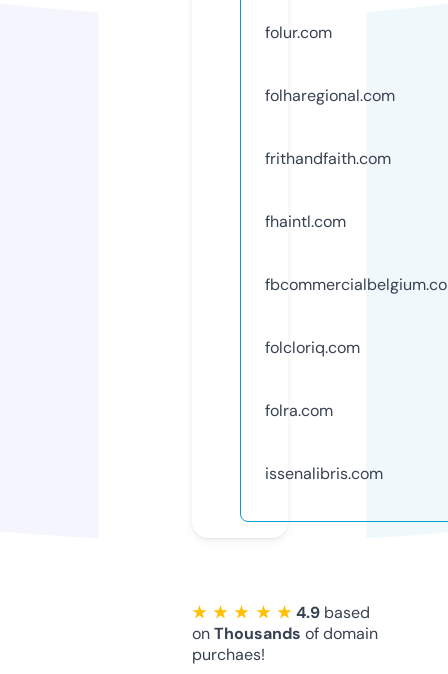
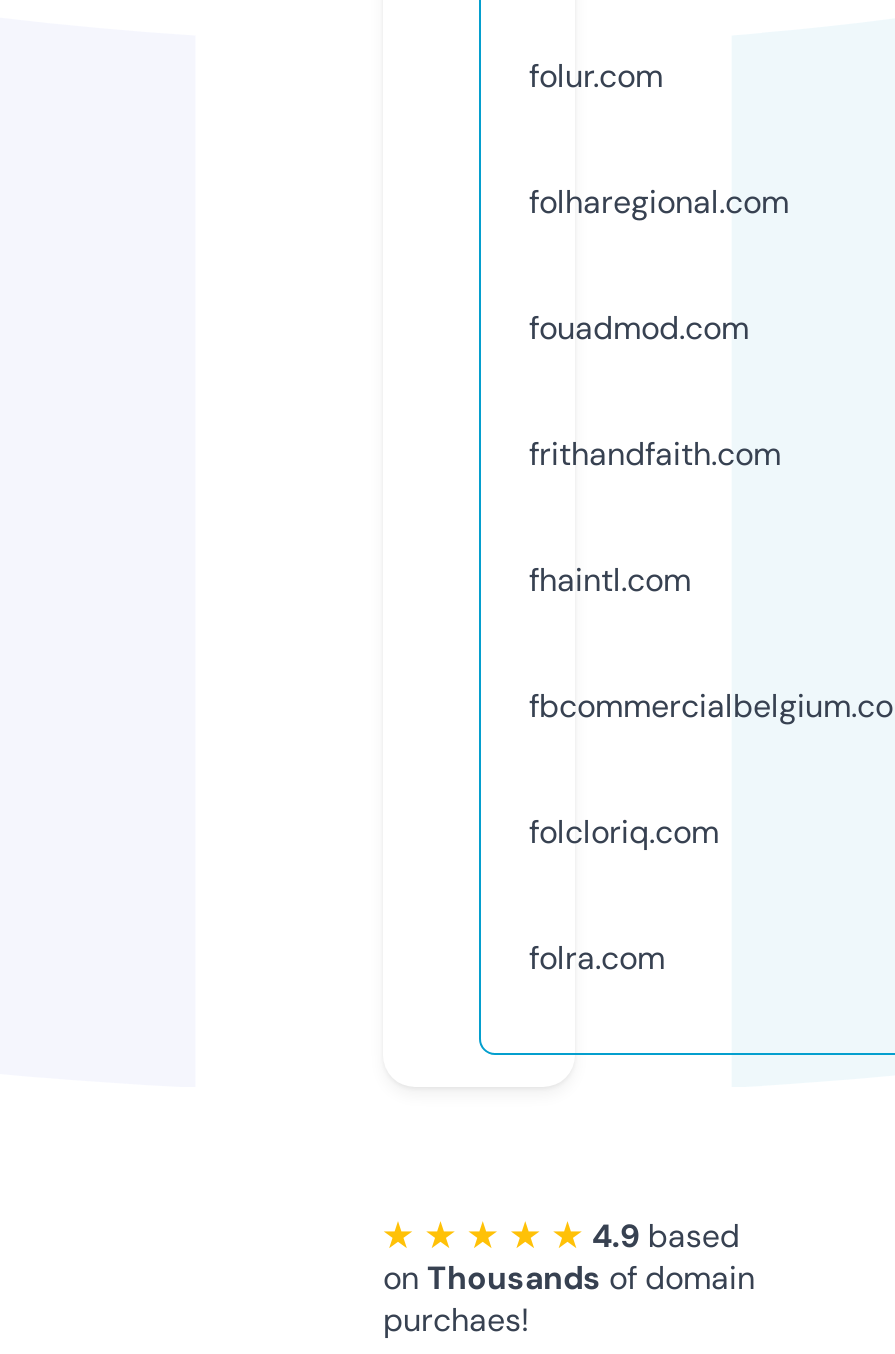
none -> [529,307,749,349] fouadmod.com
moved [265,148,391,421] -> [529,433,781,979]: frithandfaith.com | fhaintl.com | folcloriq.com | folra.com
[265,463,383,484] issenalibris.com -> none

